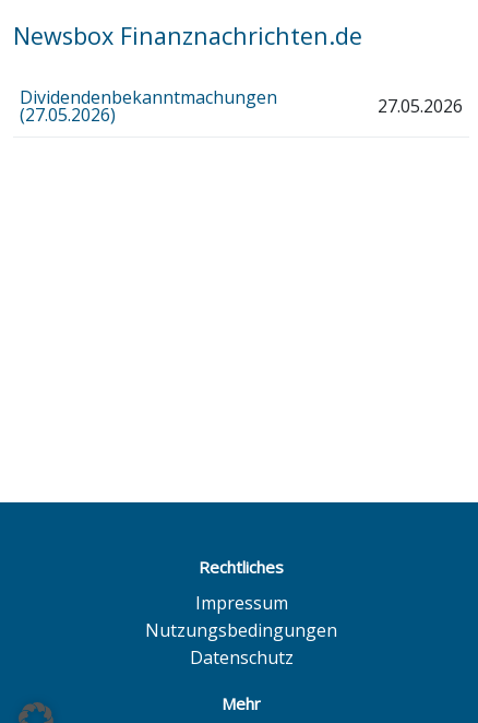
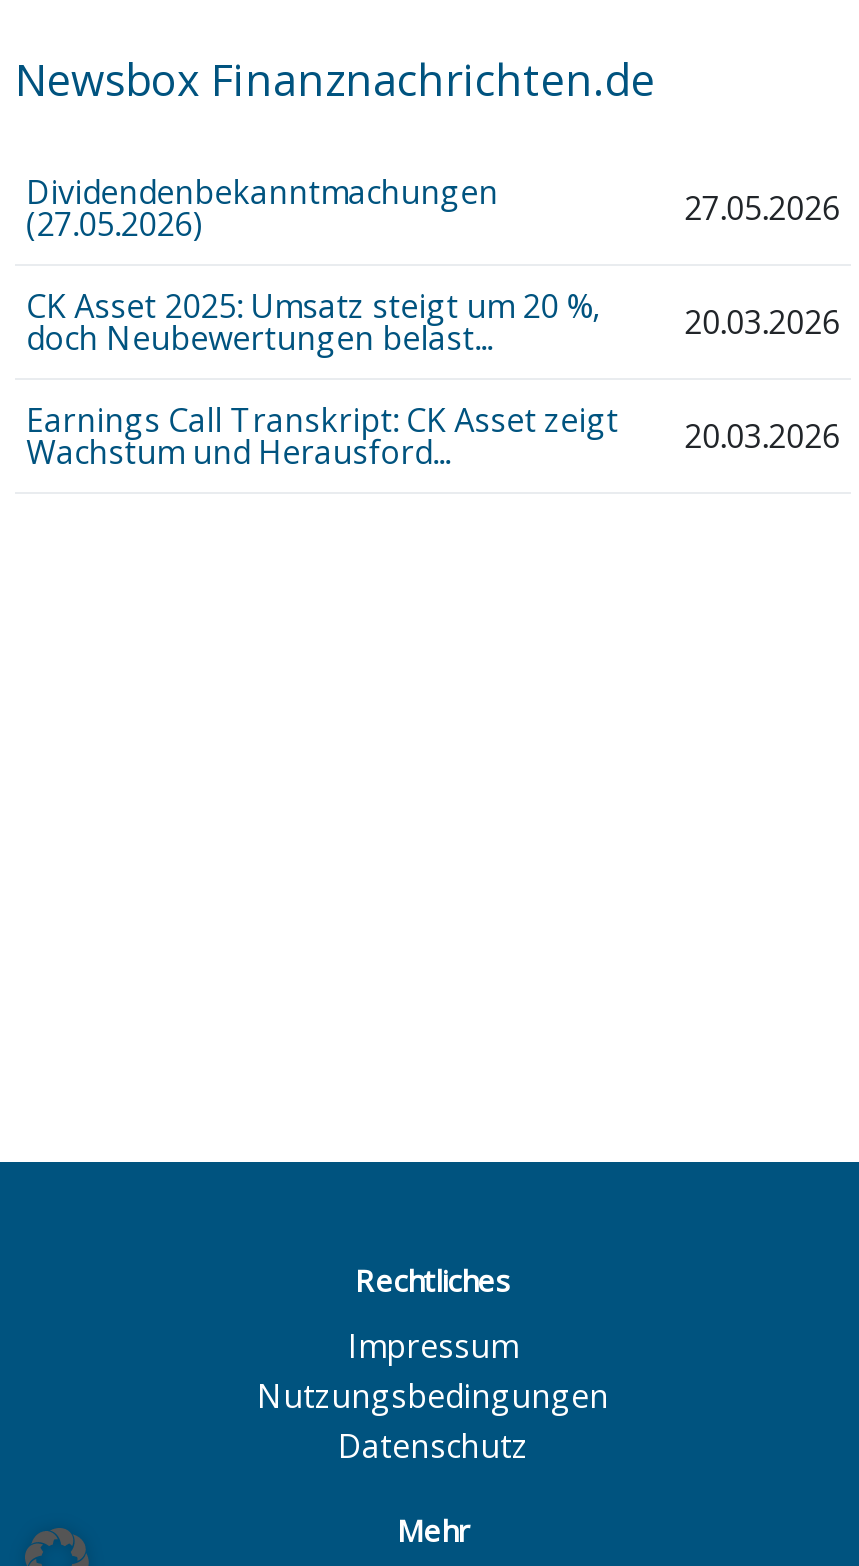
none -> [26,284,840,474] CK Asset 2025: Umsatz steigt um 20 %, | doch Neubewertungen belast... | 20.03.2026 | Earnings Call Transkript: CK Asset zeigt | Wachstum und Herausford... | 20.03.2026

